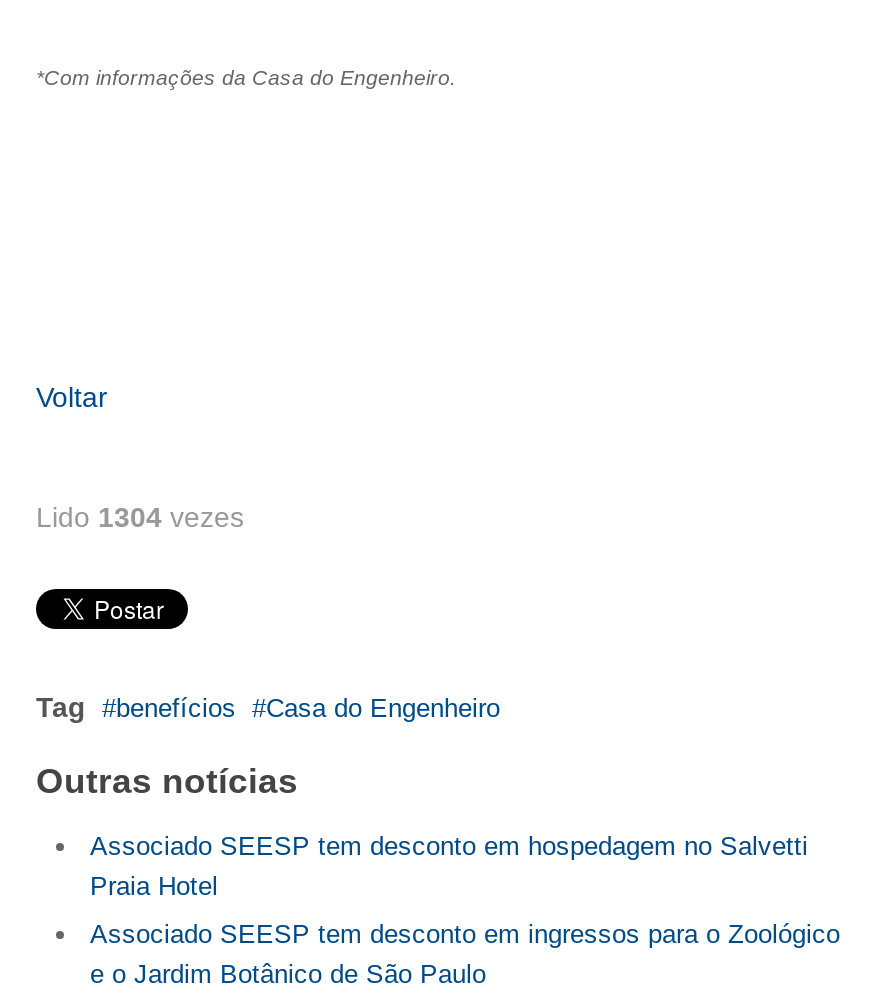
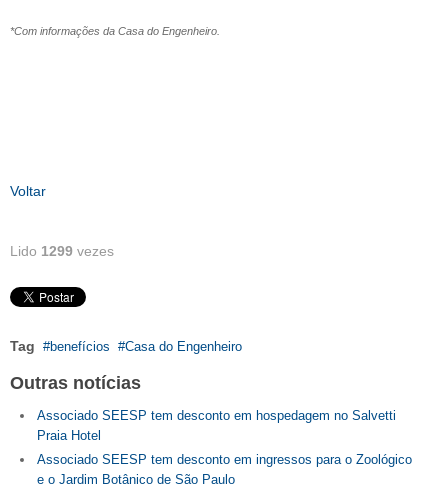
[36,502,244,534] Lido 1304 vezes -> [10,243,114,259] Lido 1299 vezes

